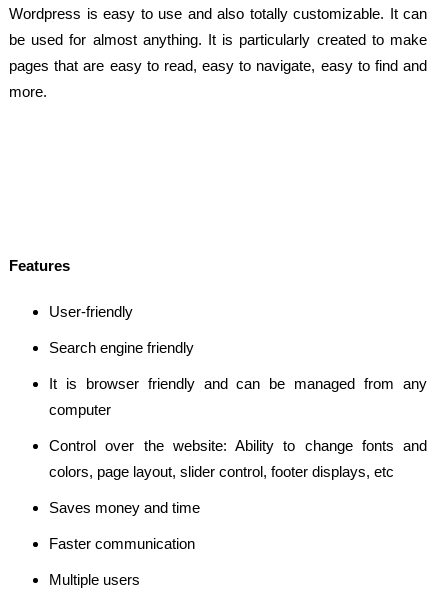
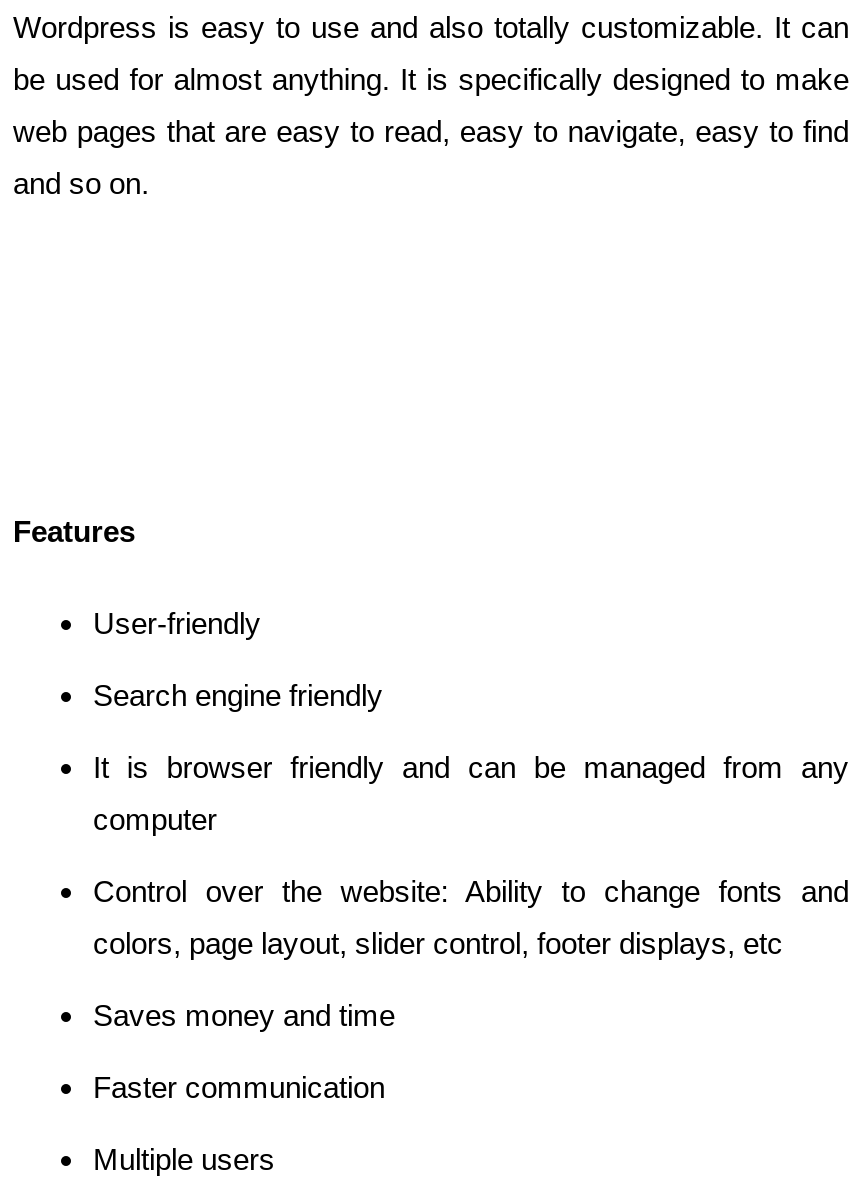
[9,31,427,48] be used for almost anything. It is particularly created to make -> [13,62,849,96] be used for almost anything. It is specifically designed to make
[9,57,427,74] pages that are easy to read, easy to navigate, easy to find and -> [13,114,849,148] web pages that are easy to read, easy to navigate, easy to find
[9,83,47,100] more. -> [13,166,149,200] and so on.

